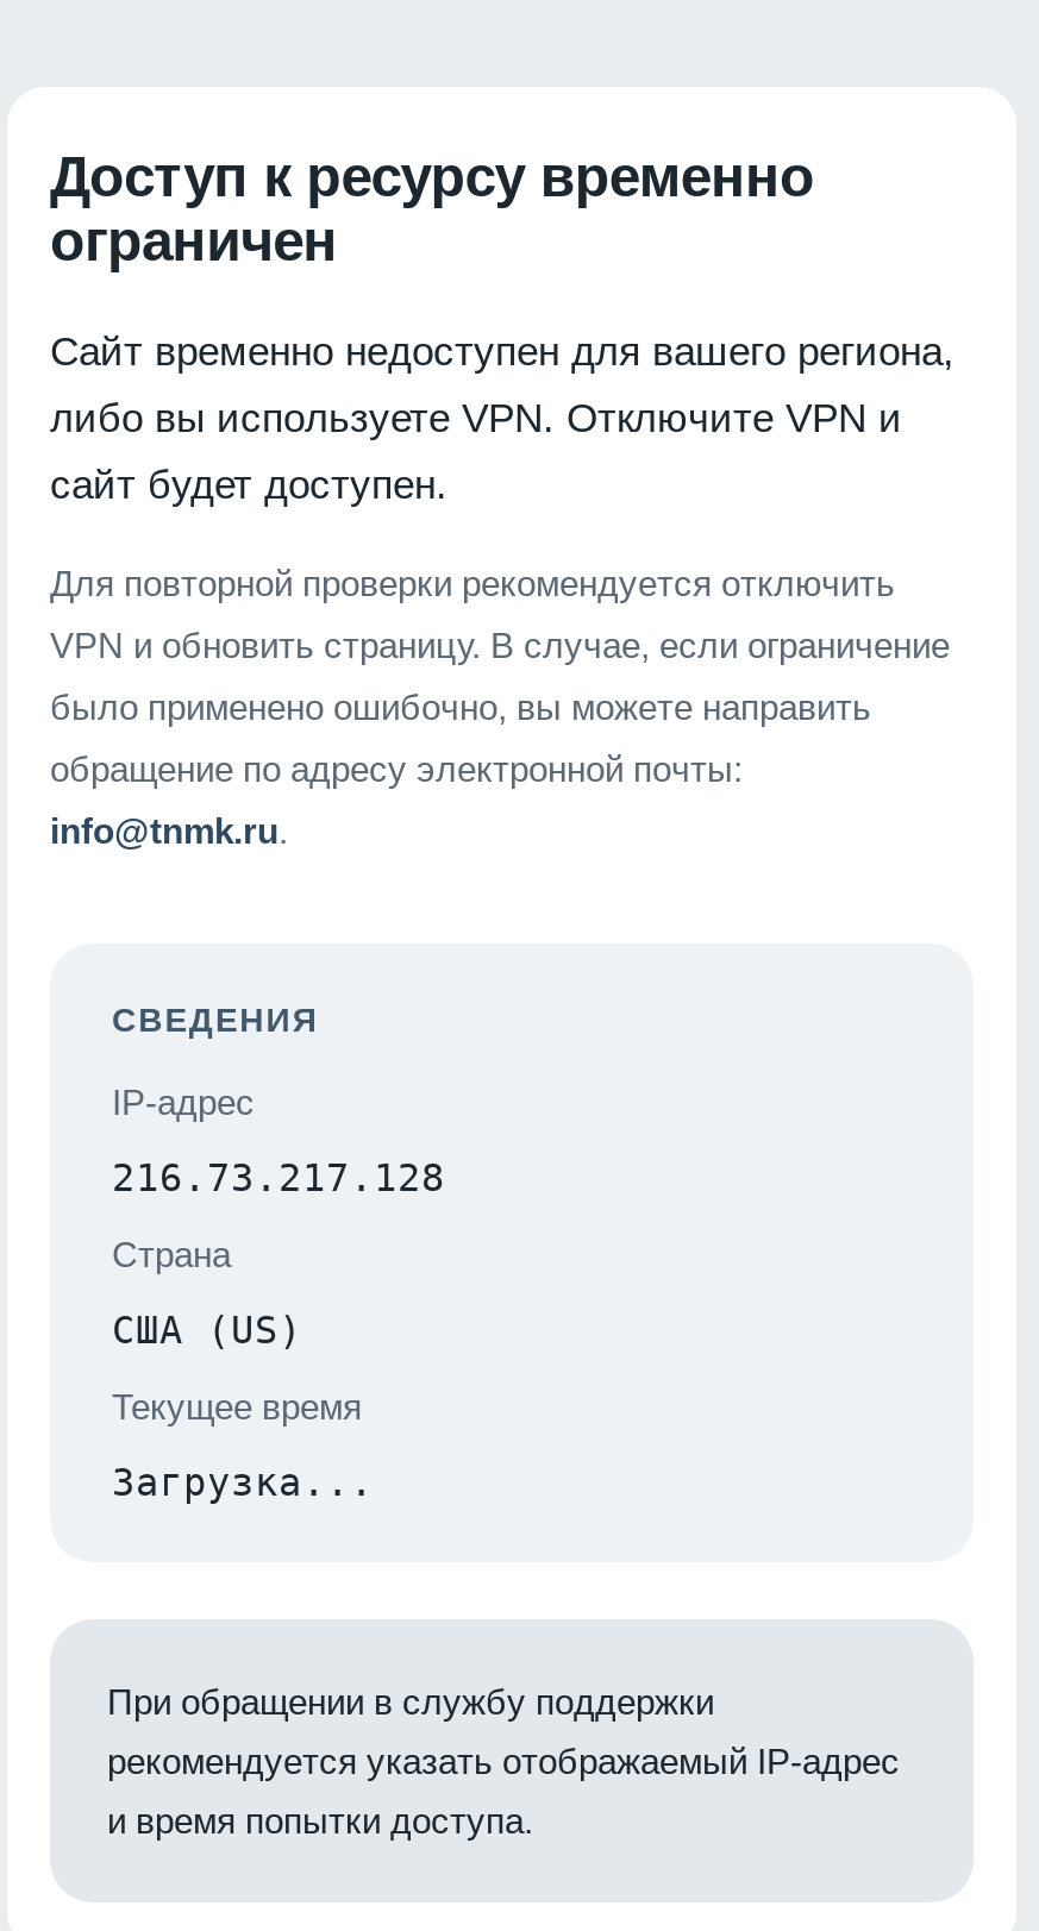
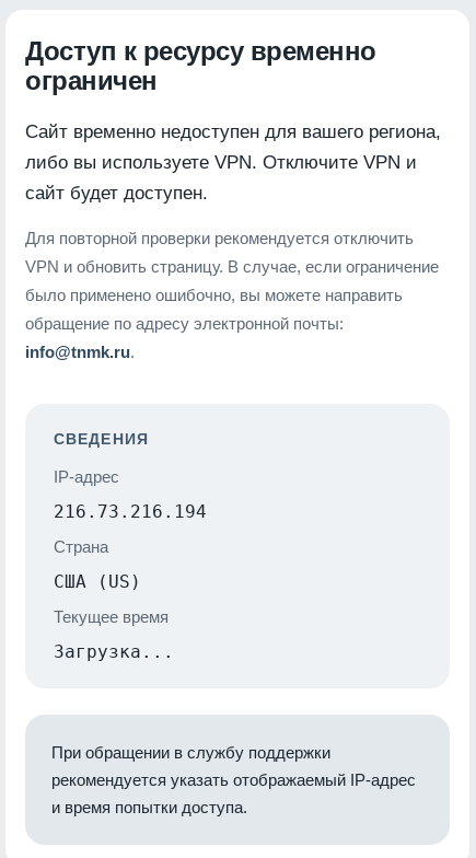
[112,1154,445,1199] 216.73.217.128 -> [54,501,207,521] 216.73.216.194

